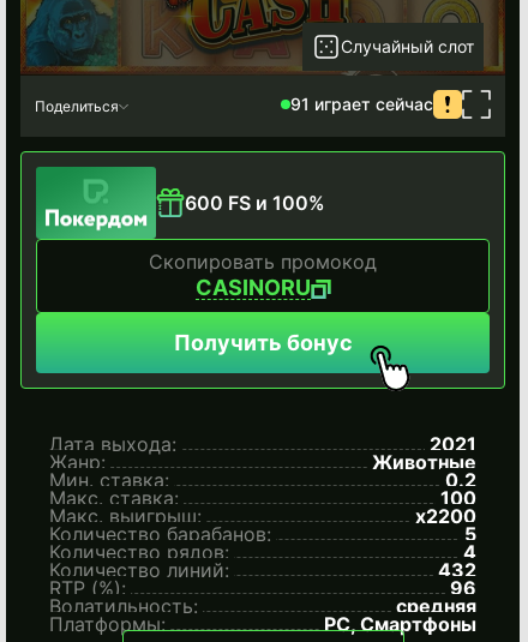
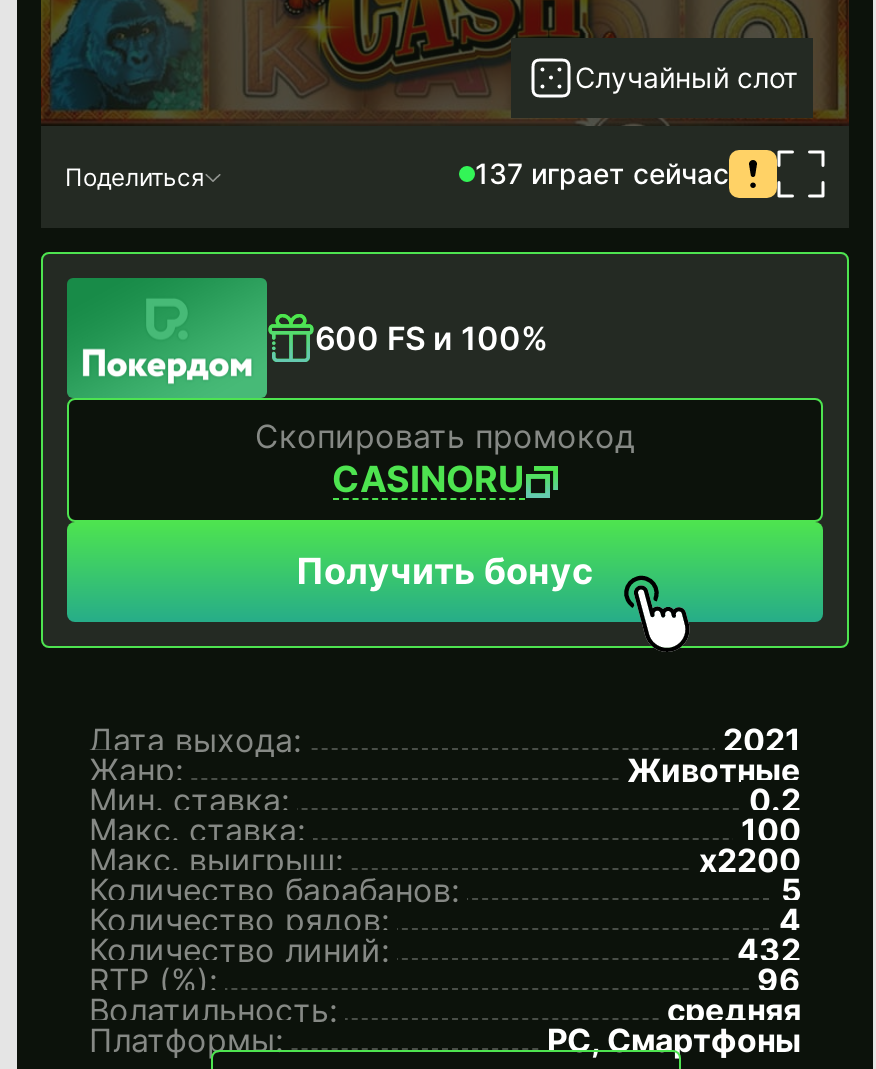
[290,94,433,114] 91 играет сейчас -> [475,156,729,190] 137 играет сейчас

